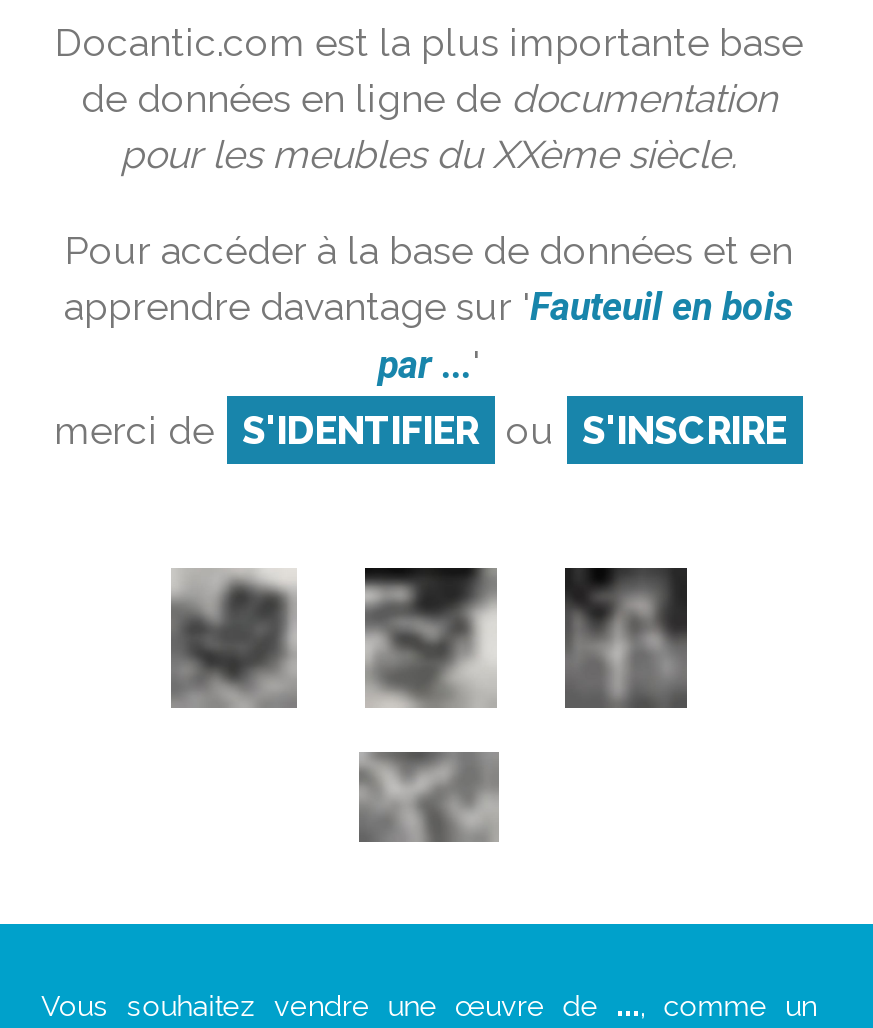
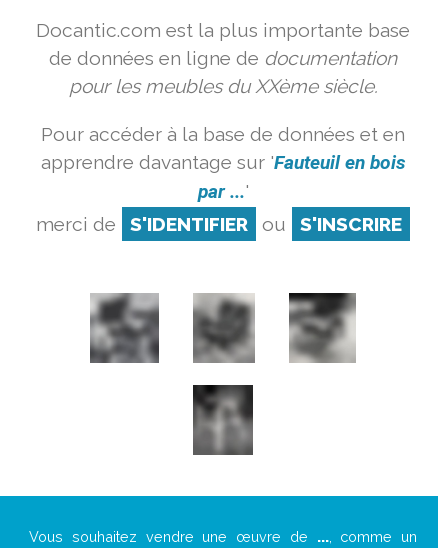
[163,570,301,708] [image] -> [89,293,160,364] [image]
[363,566,499,700] [image] -> [191,293,255,362] [image]
[561,568,693,708] [image] -> [288,293,357,363] [image]
[357,752,501,844] [image] -> [188,385,257,454] [image]

